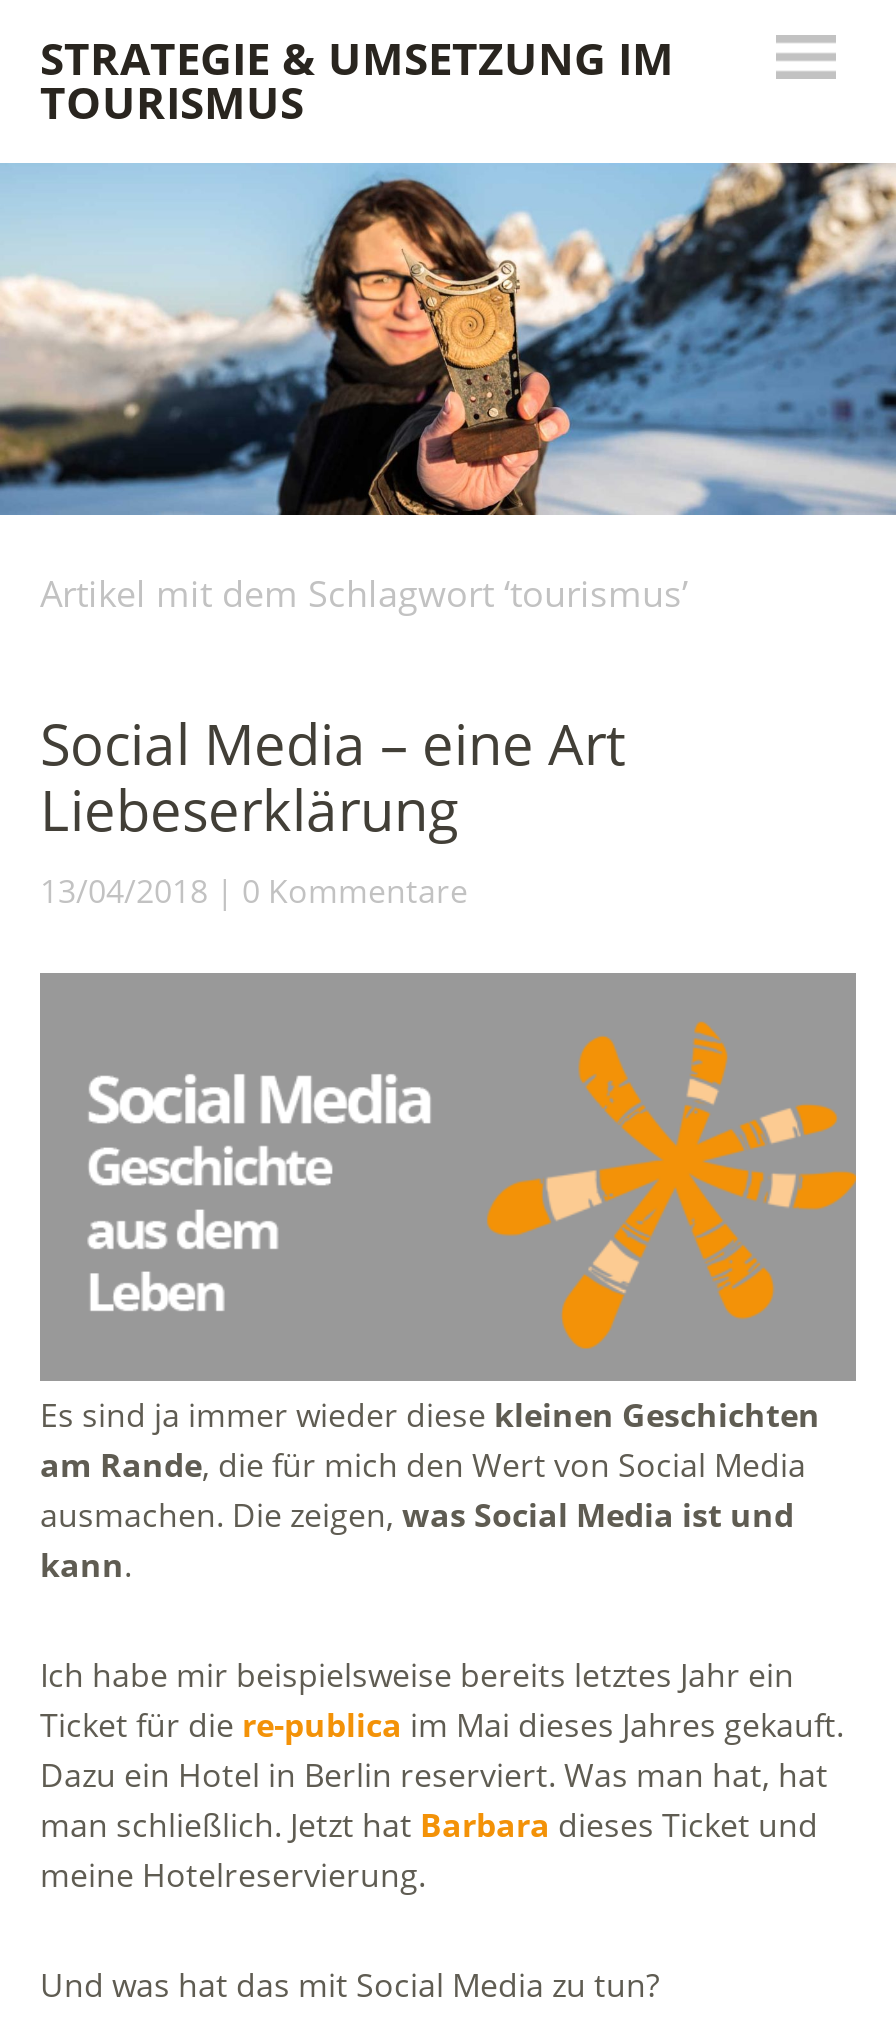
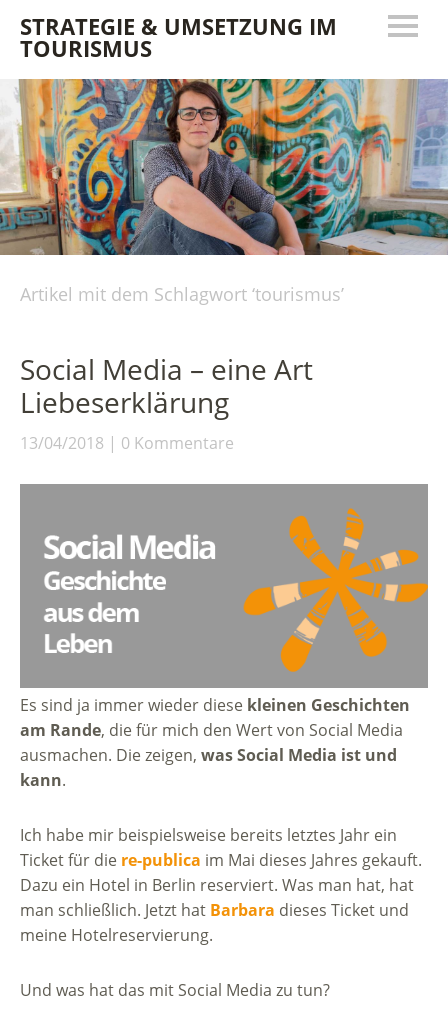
[6,161,890,517] [image] -> [3,78,445,256] [image]

